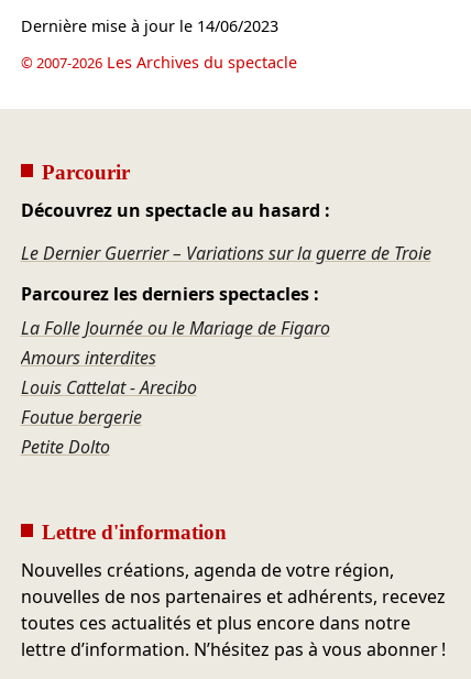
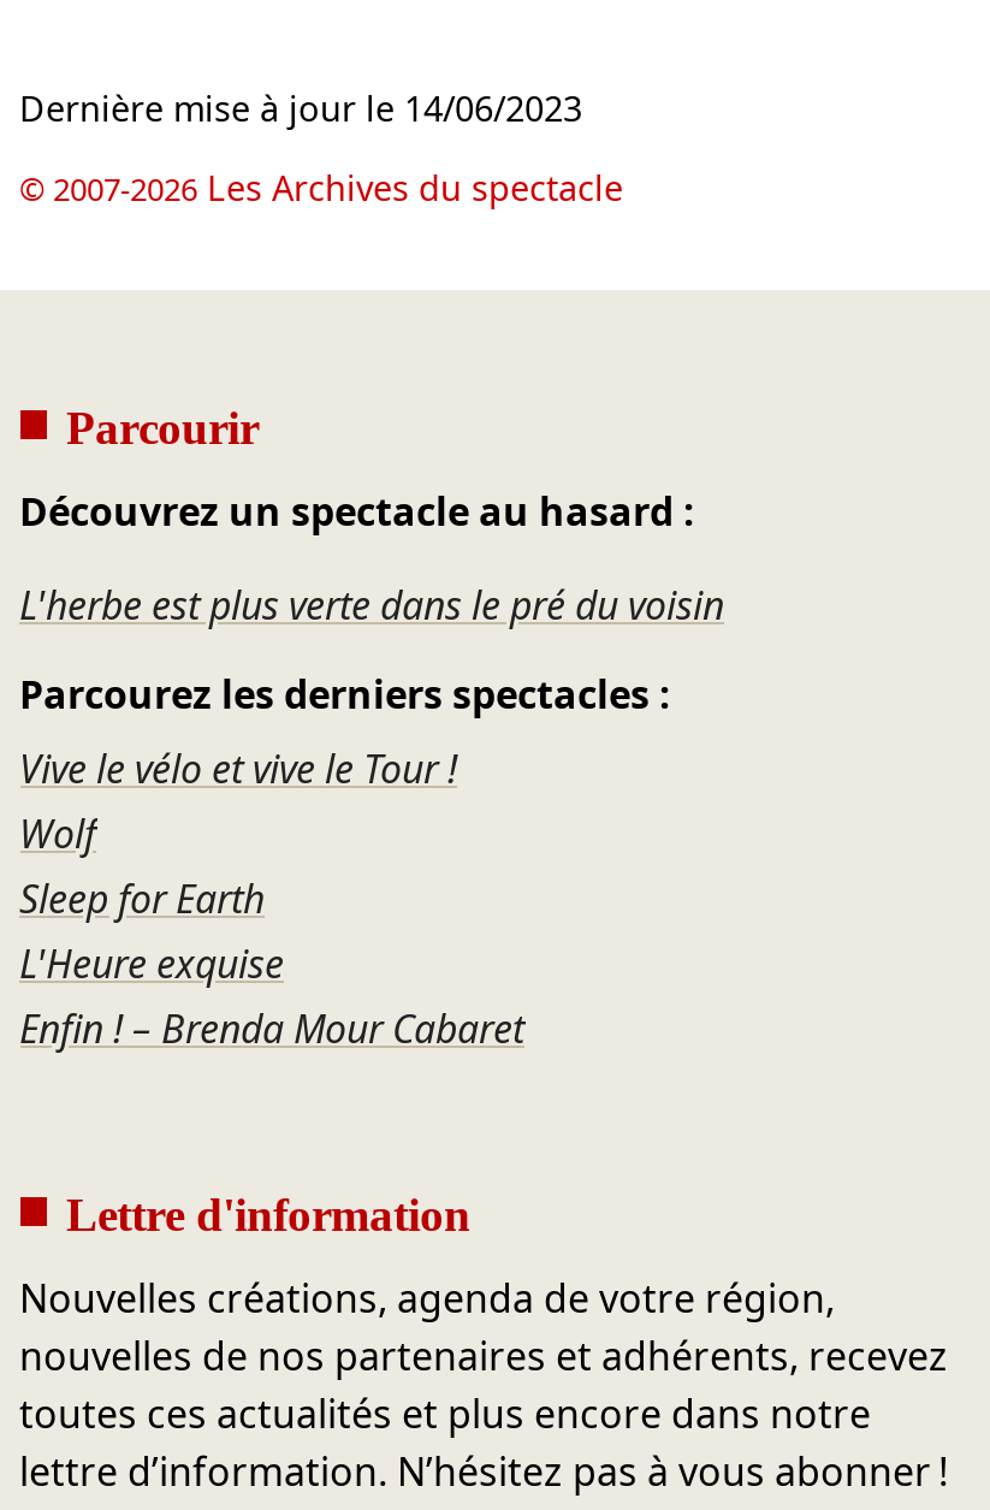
[20,241,431,266] Le Dernier Guerrier – Variations sur la guerre de Troie -> [19,579,724,632] L'herbe est plus verte dans le pré du voisin
[20,316,330,459] La Folle Journée ou le Mariage de Figaro | Amours interdites | Louis Cattelat - Arecibo | Foutue bergerie | Petite Dolto -> [19,743,524,1056] Vive le vélo et vive le Tour ! | Wolf | Sleep for Earth | L'Heure exquise | Enfin ! – Brenda Mour Cabaret

